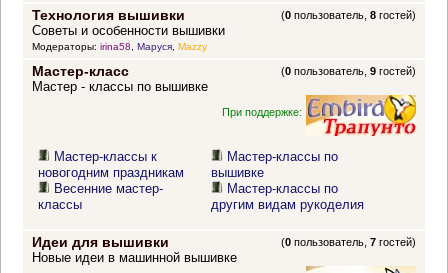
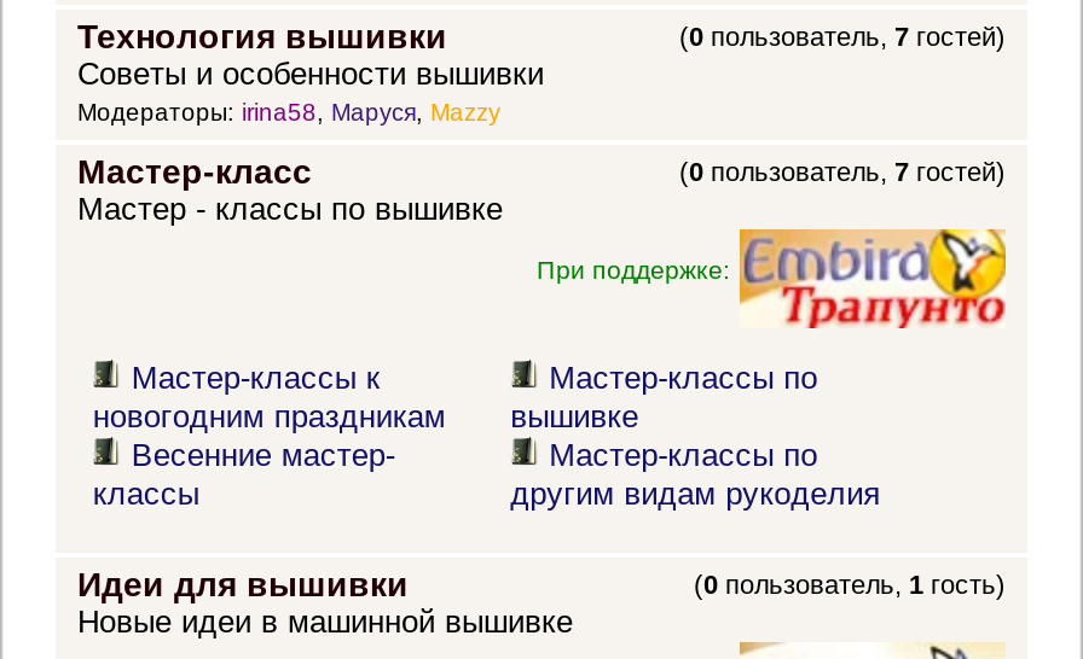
[281,9,416,21] (0 пользователь, 8 гостей) -> [679,22,1006,51] (0 пользователь, 7 гостей)
[281,65,416,77] (0 пользователь, 9 гостей) -> [679,158,1006,187] (0 пользователь, 7 гостей)
[281,236,416,248] (0 пользователь, 7 гостей) -> [694,570,1006,599] (0 пользователь, 1 гость)

